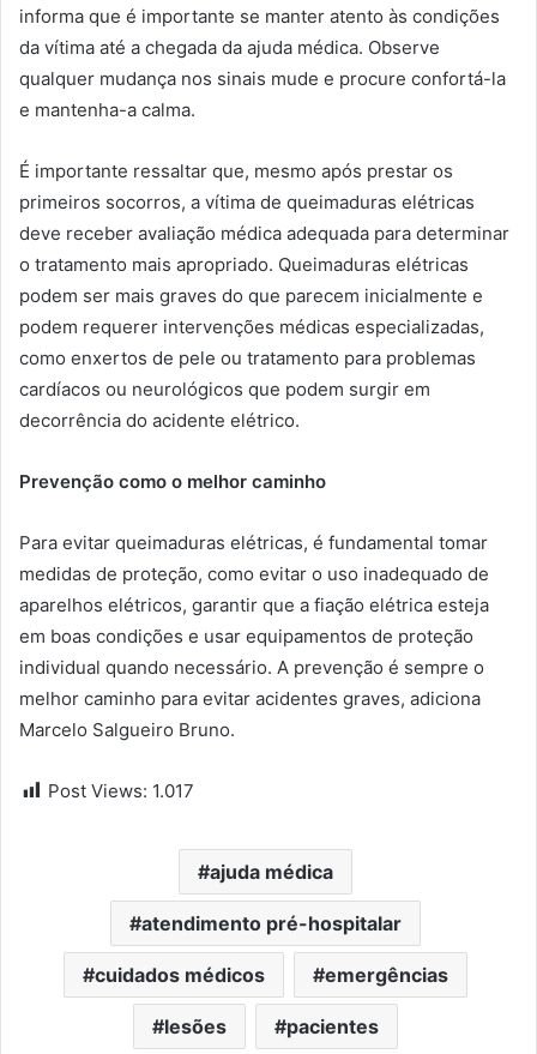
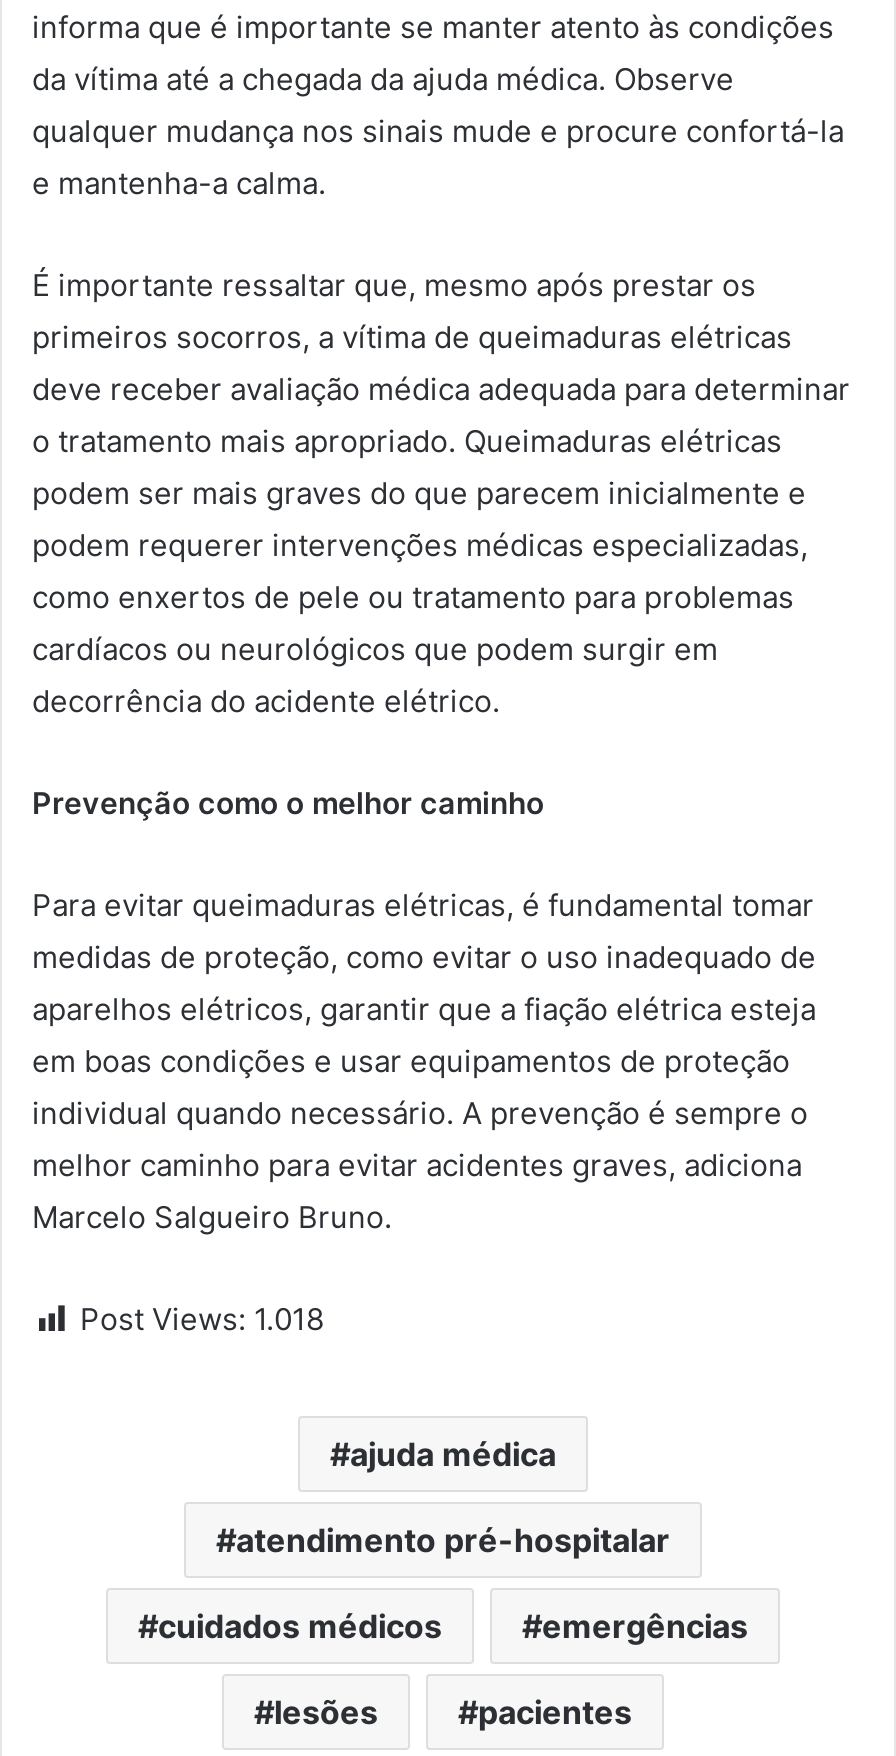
[48,780,194,803] Post Views: 1.017 -> [80,1301,324,1339] Post Views: 1.018

